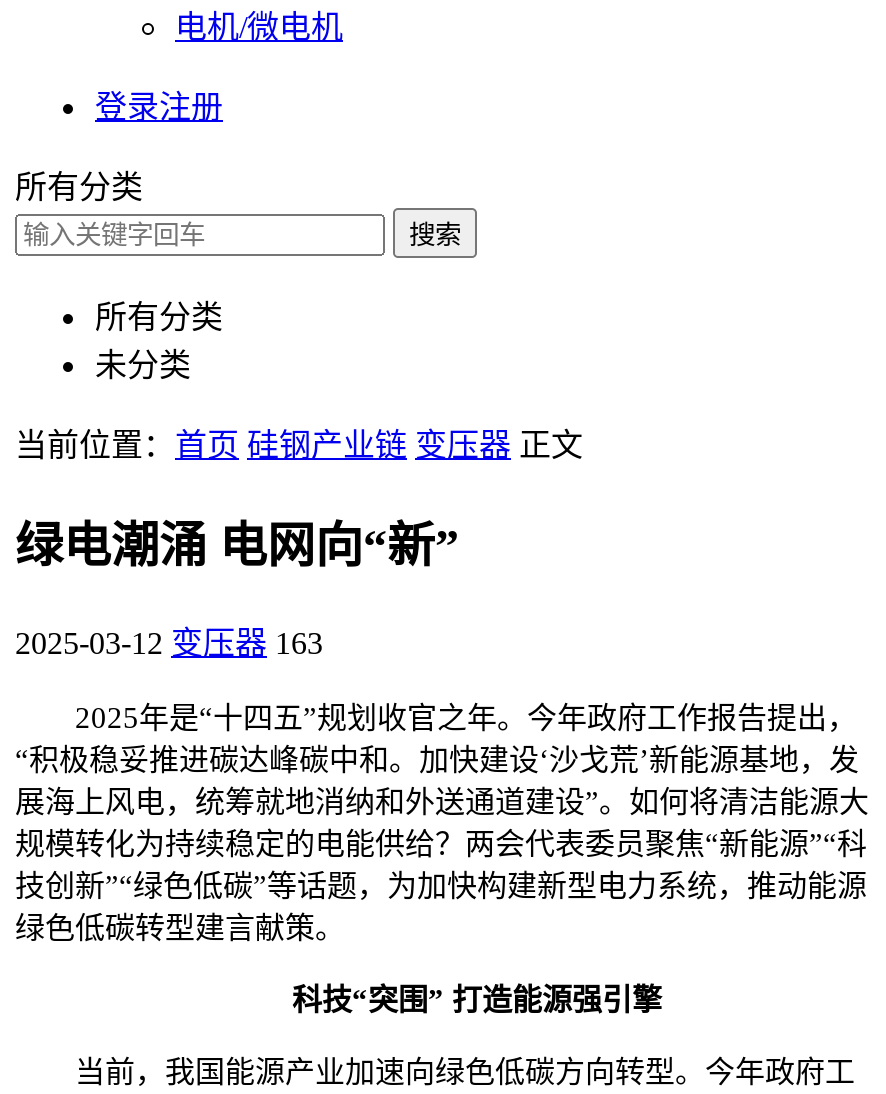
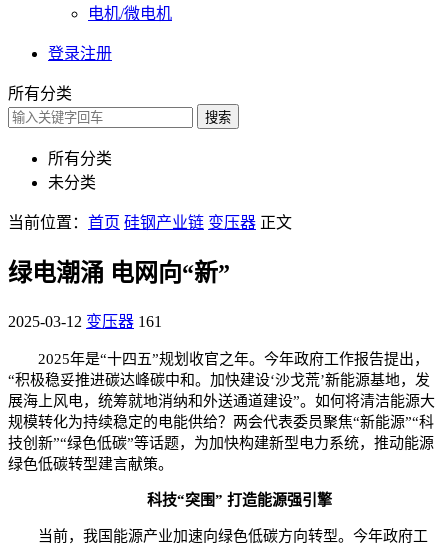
[15,626,323,660] 2025-03-12 变压器 163 -> [8,313,162,330] 2025-03-12 变压器 161

